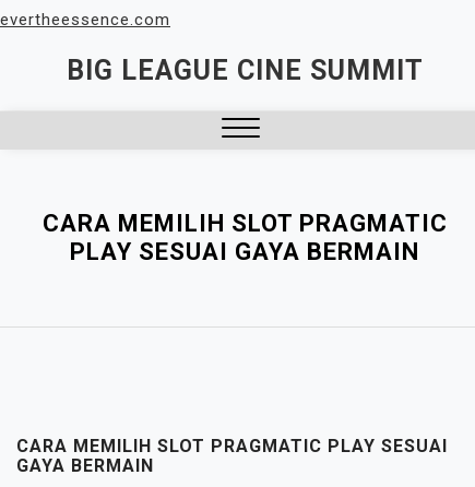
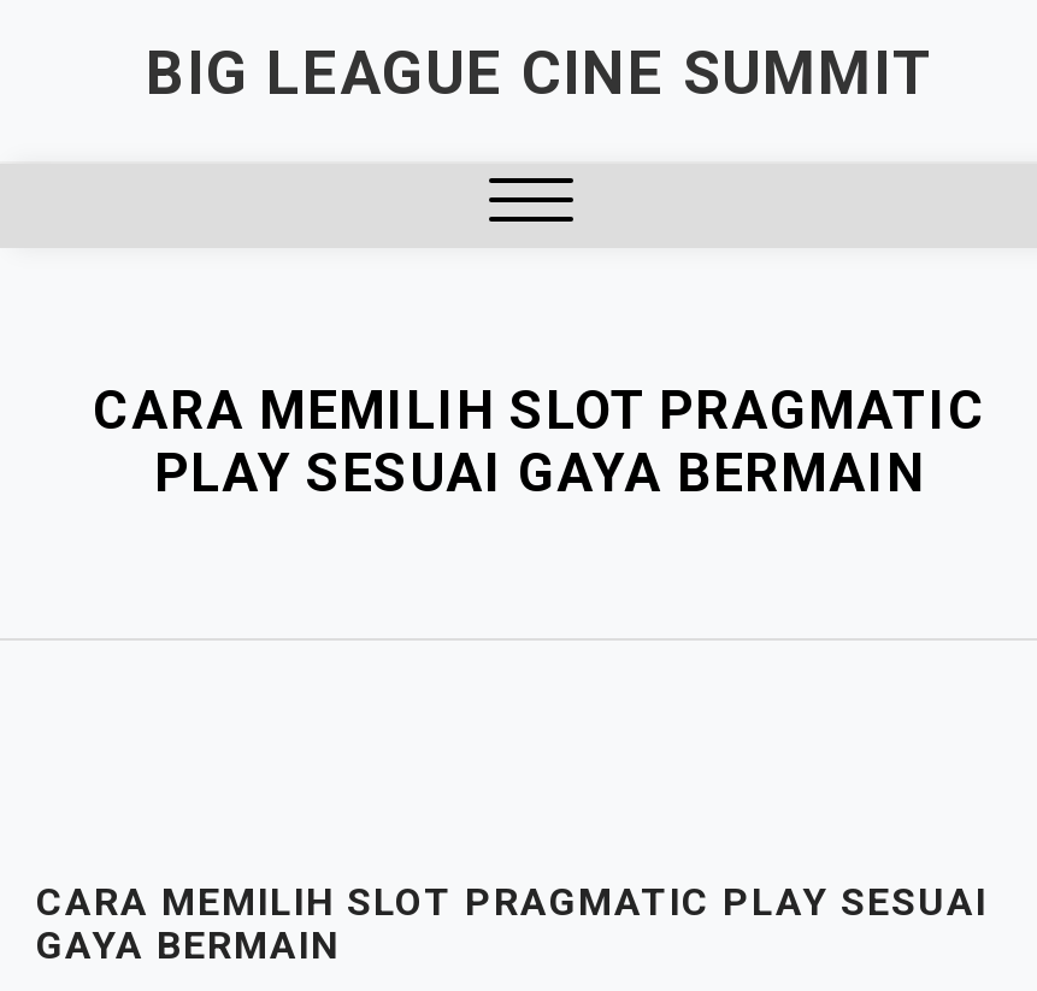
[0,10,170,29] evertheessence.com -> none

